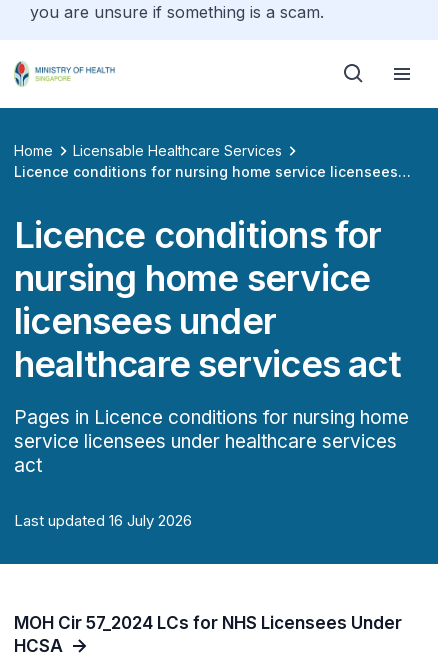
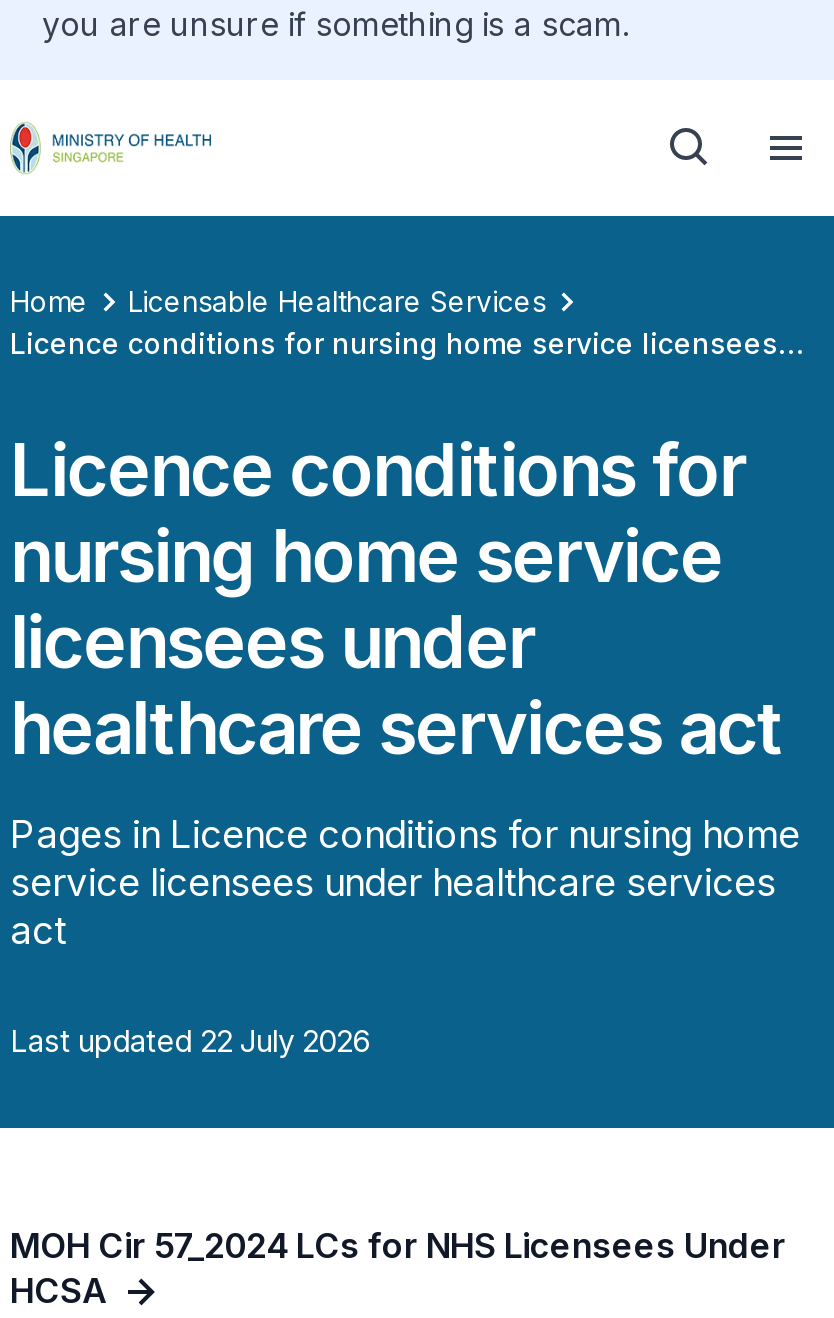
[14,511,192,530] Last updated 16 July 2026 -> [10,1022,370,1060] Last updated 22 July 2026

